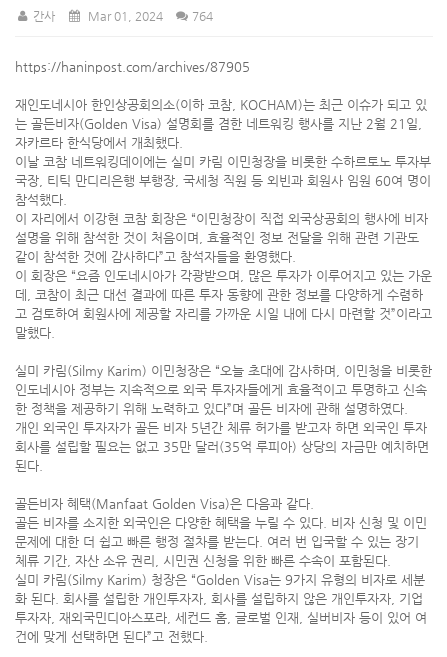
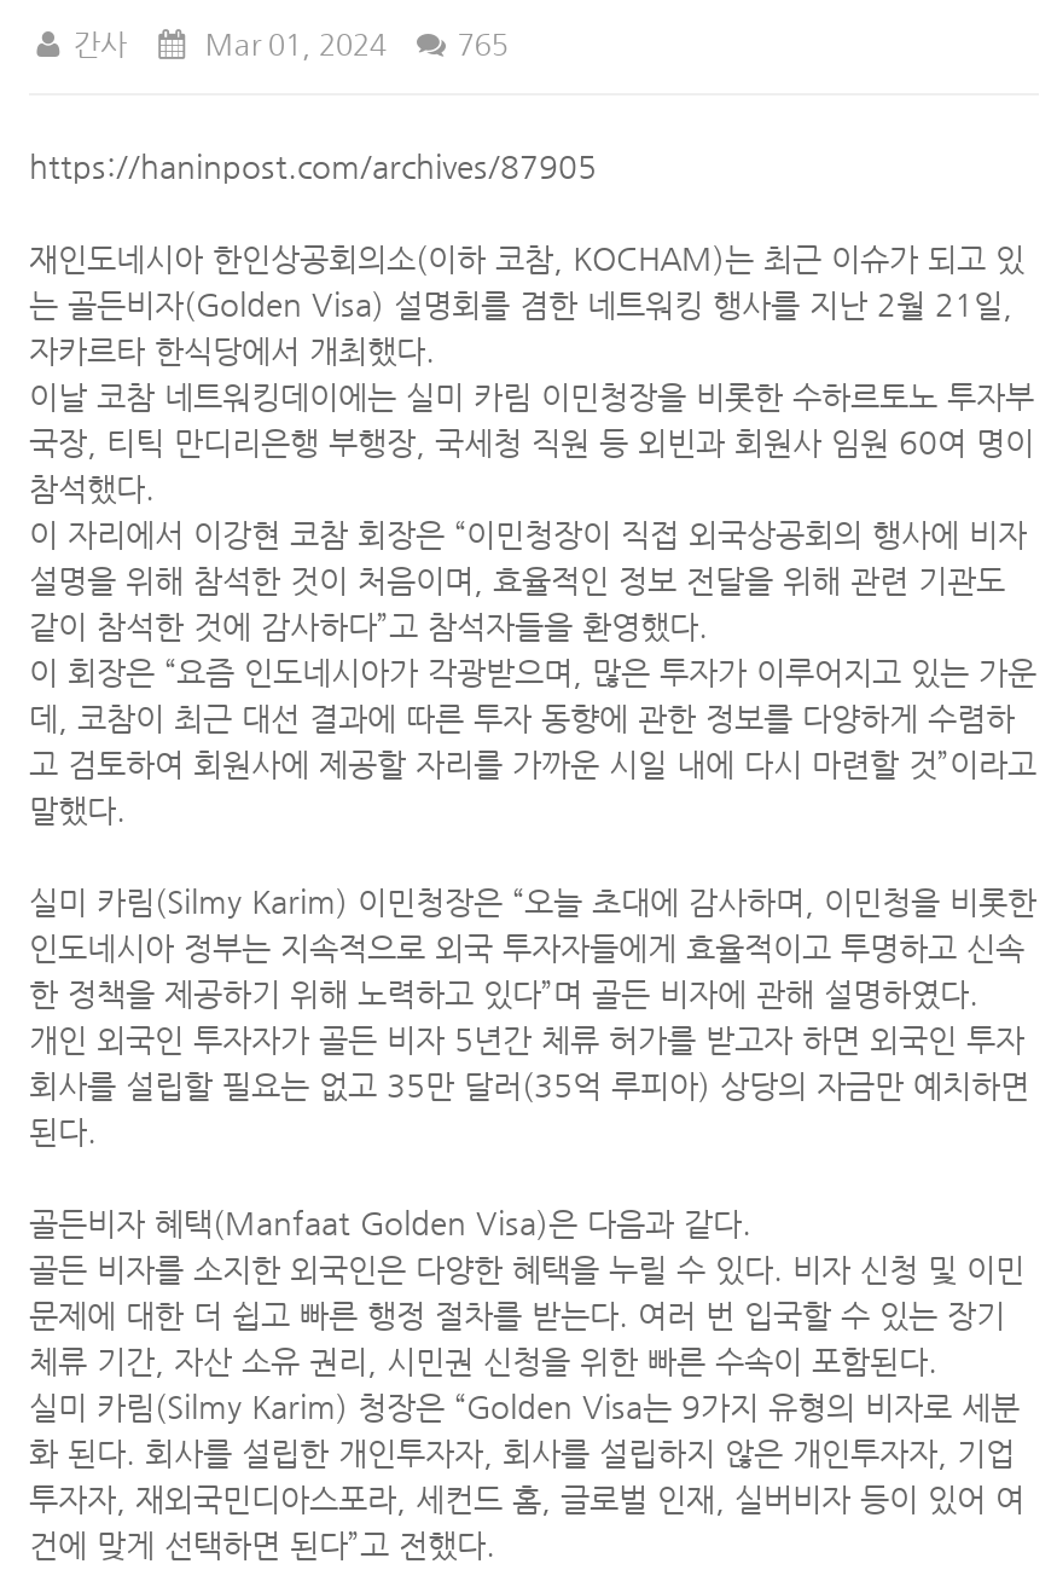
[85,9,213,23] Mar 01, 2024 764 -> [198,28,508,62] Mar 01, 2024 765

